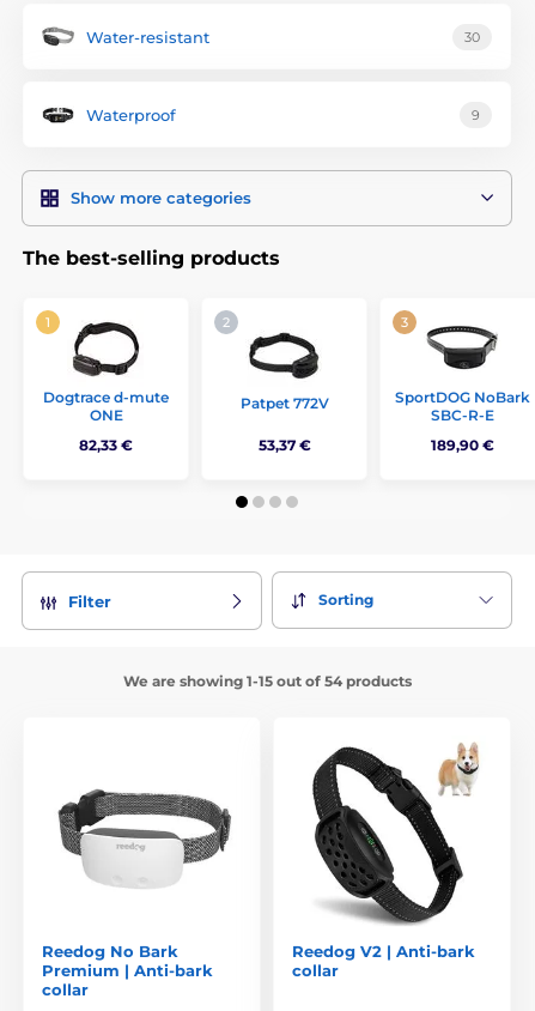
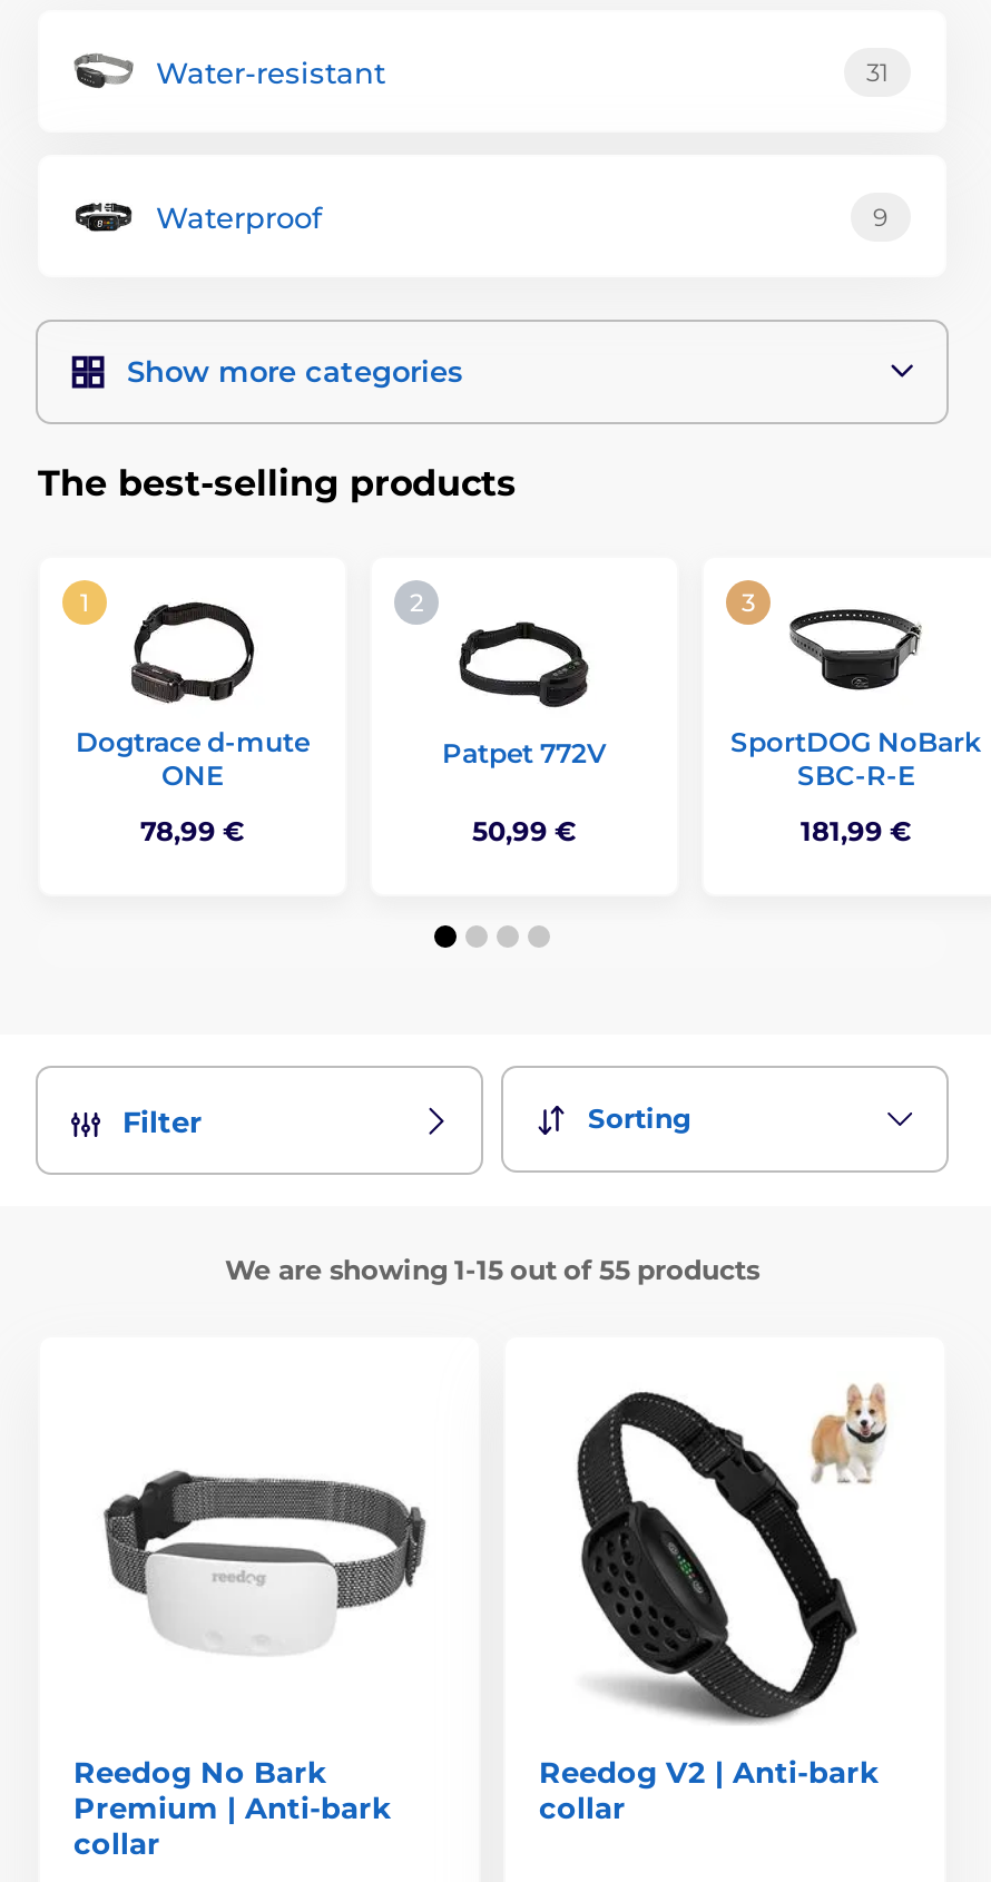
[464,28,480,45] 30 -> [866,56,889,87] 31
[79,436,133,454] 82,33 € -> [140,814,245,847] 78,99 €
[258,436,311,454] 53,37 € -> [472,814,577,847] 50,99 €
[431,436,494,454] 189,90 € -> [801,814,912,847] 181,99 €
[123,671,411,689] We are showing 1-15 out of 54 products -> [225,1252,759,1285] We are showing 1-15 out of 55 products

